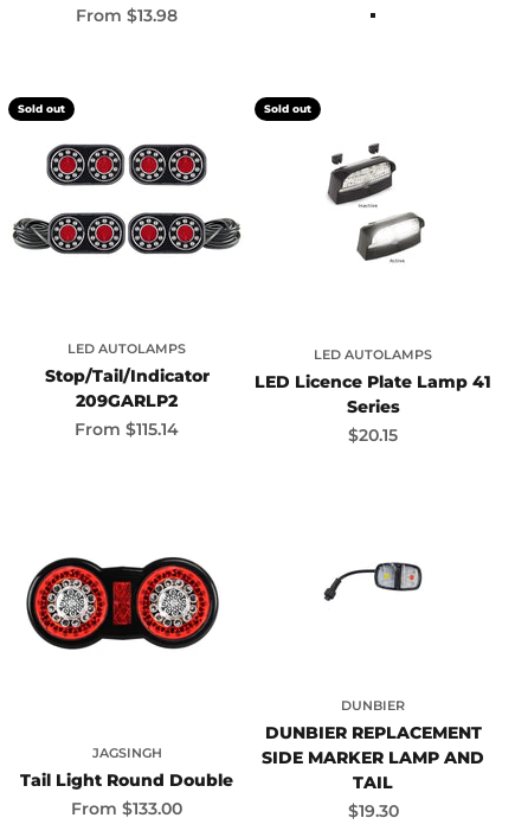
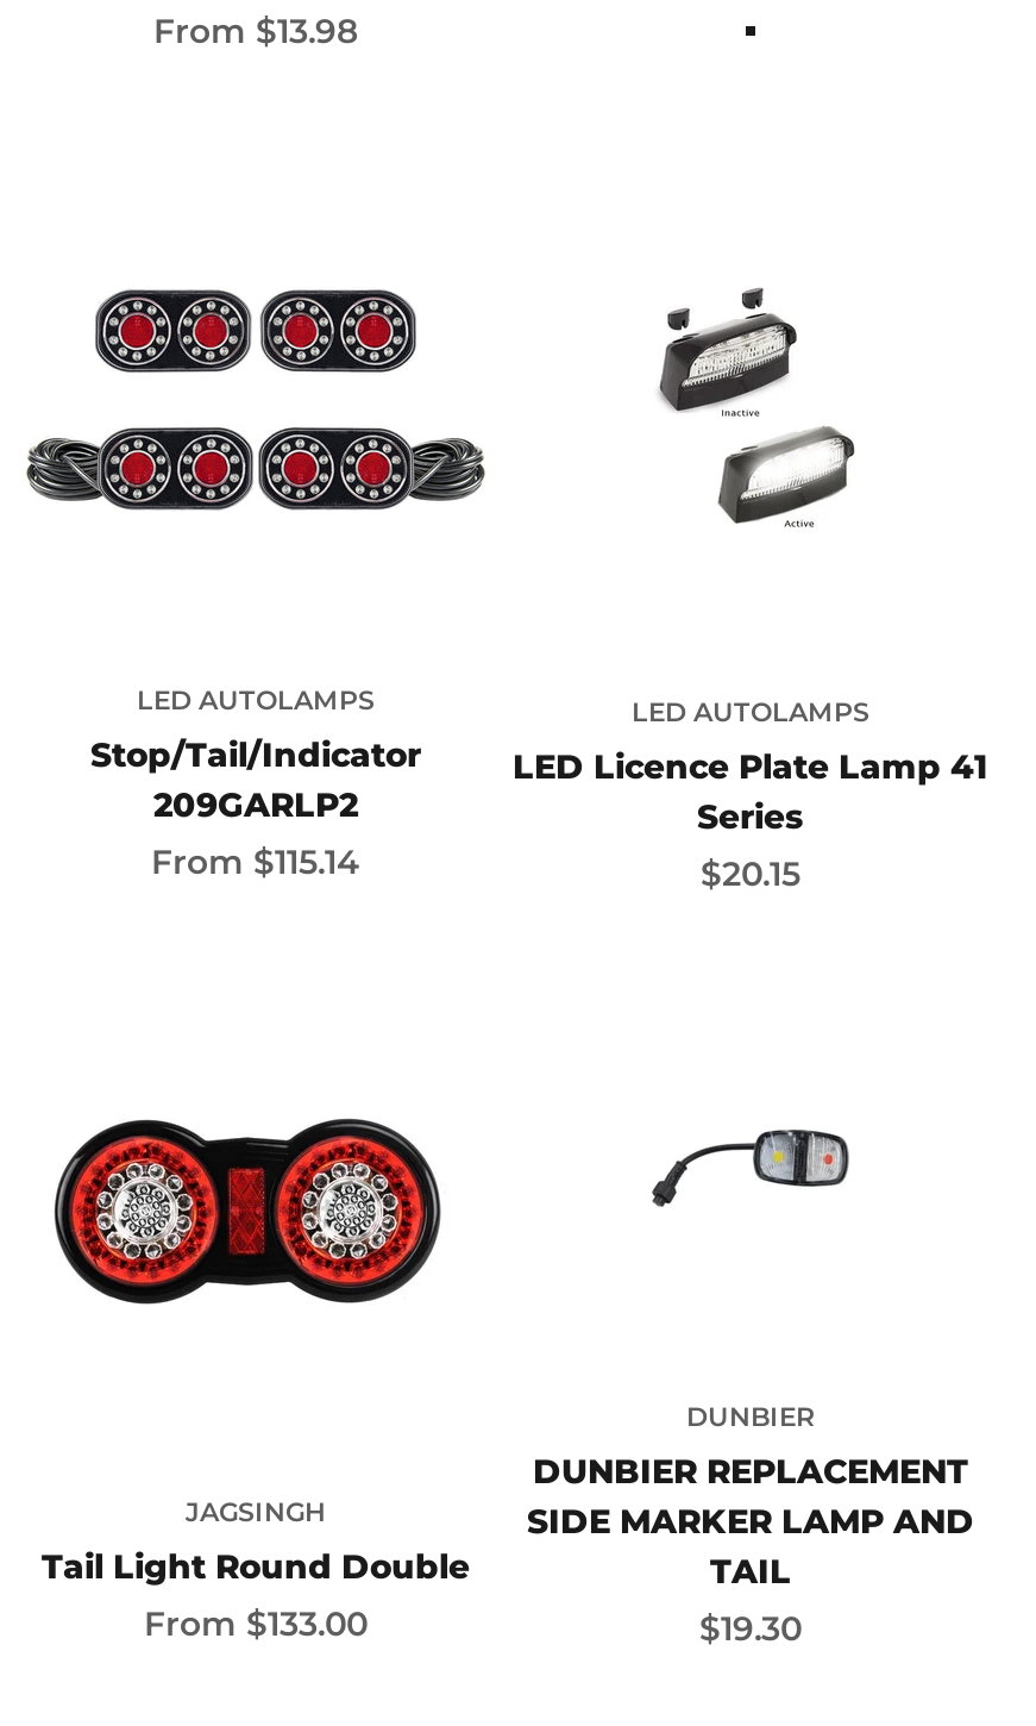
[18,102,65,115] Sold out -> none
[264,102,311,115] Sold out -> none

